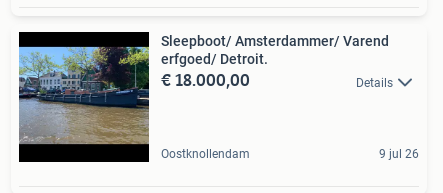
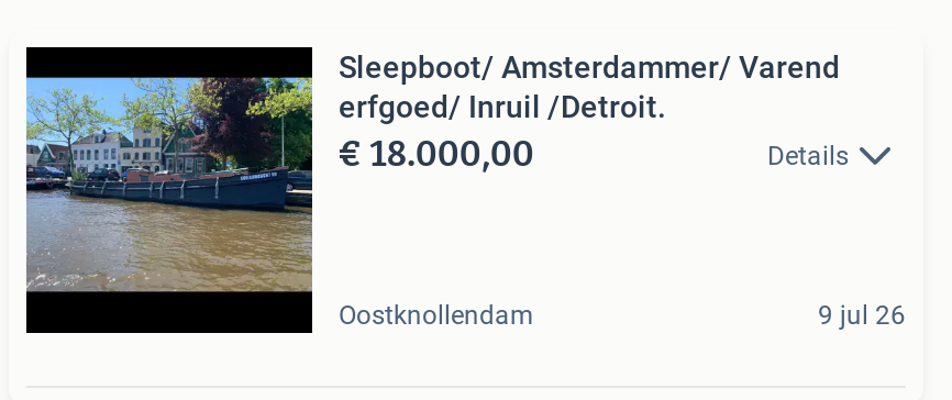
[161,51,268,67] erfgoed/ Detroit. -> [339,89,666,124] erfgoed/ Inruil /Detroit.

